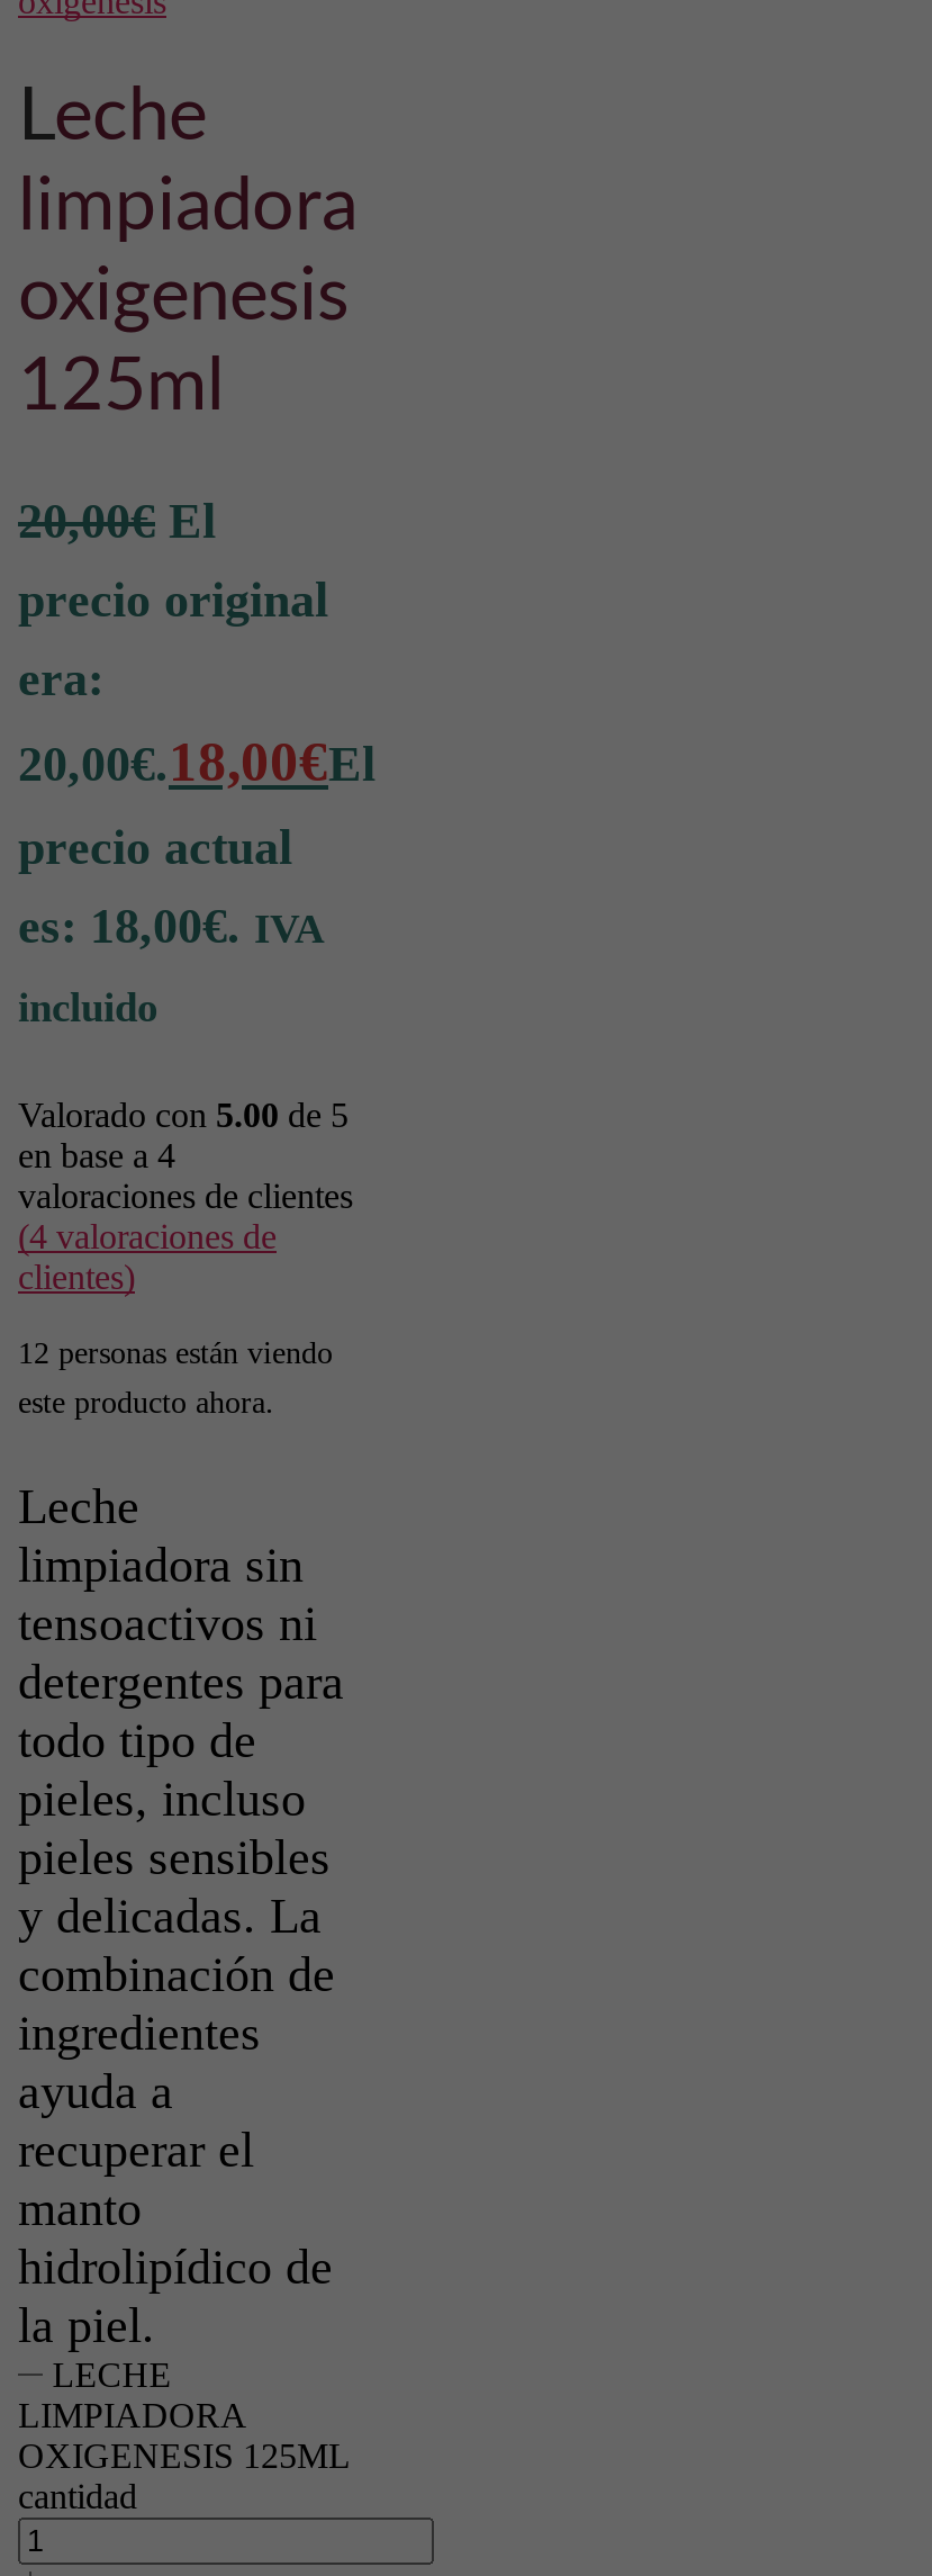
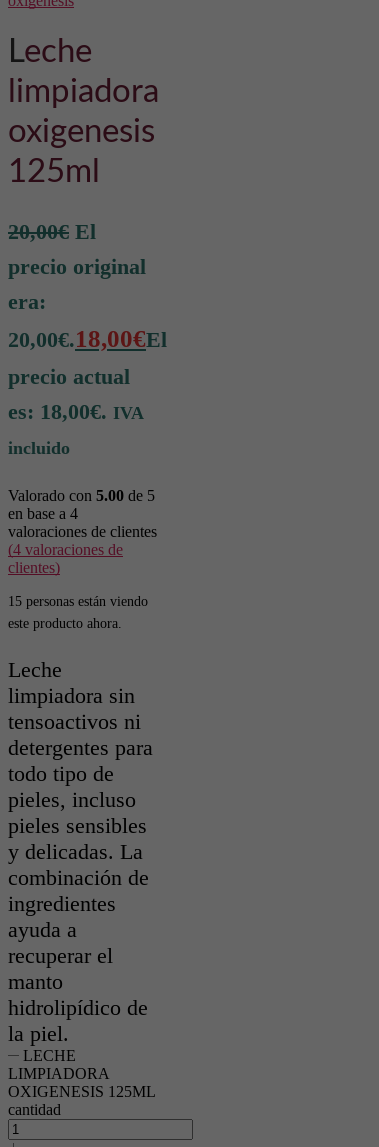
[18,1337,333,1370] 12 personas están viendo -> [8,594,148,609] 15 personas están viendo

